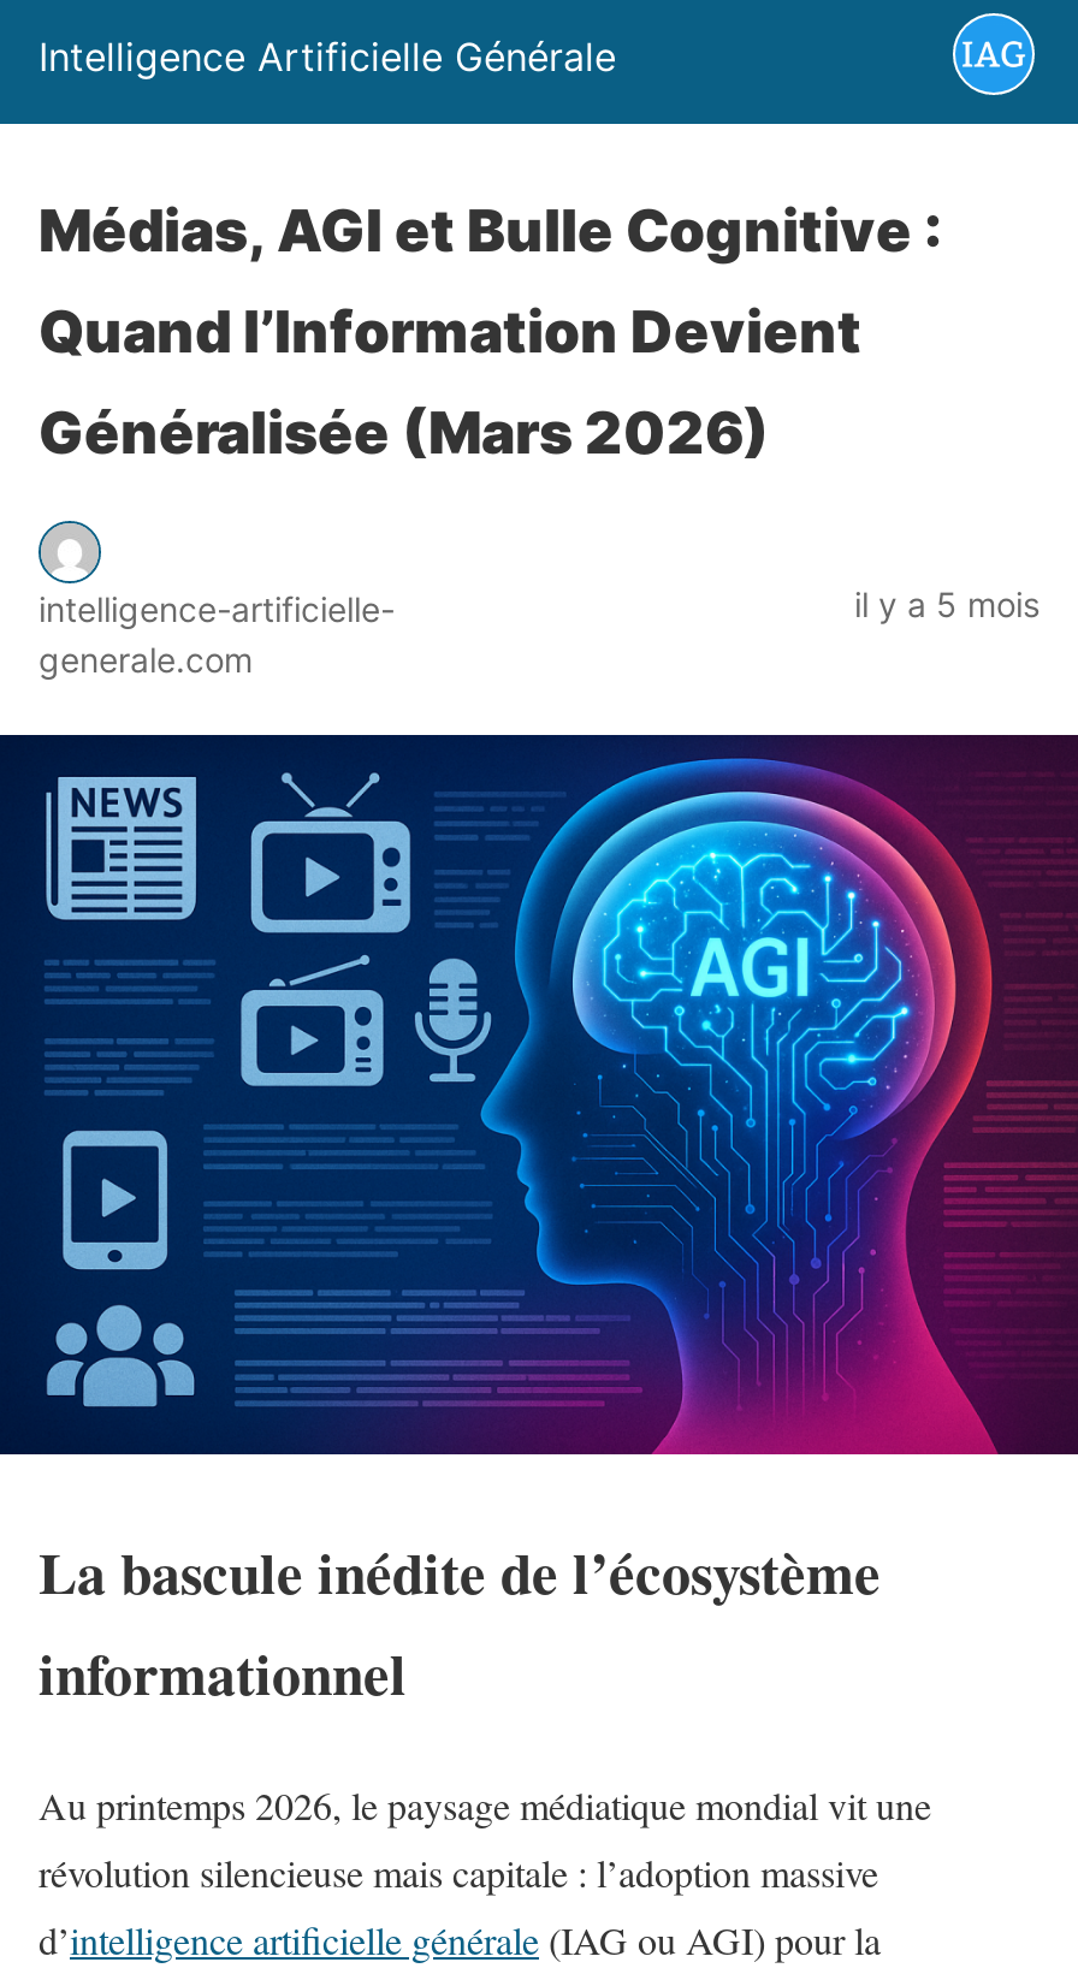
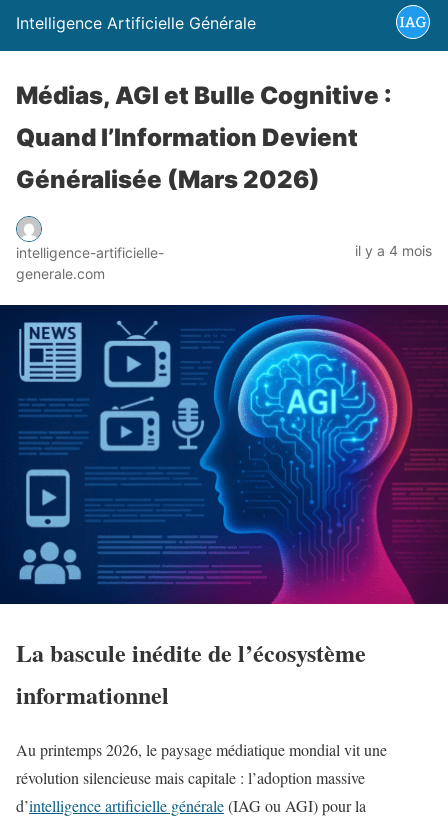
[854,582,1039,623] il y a 5 mois -> [355,241,432,258] il y a 4 mois

